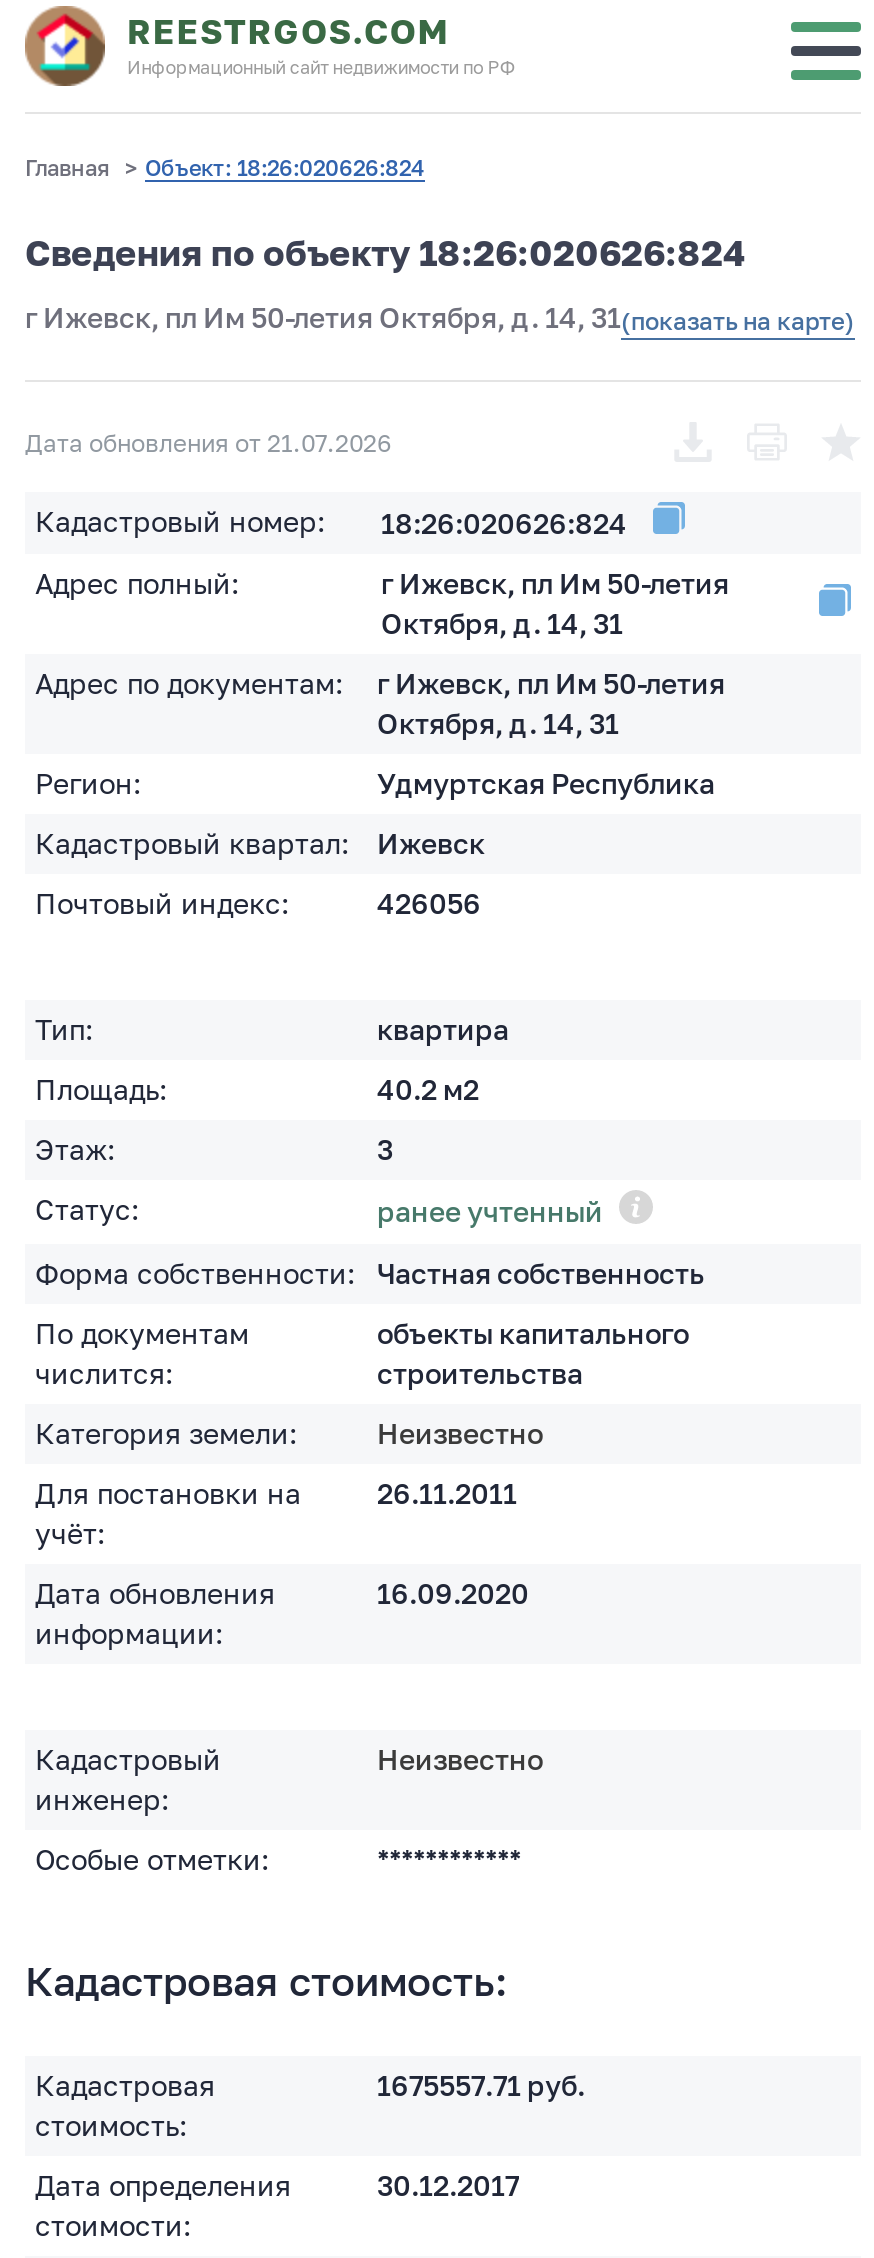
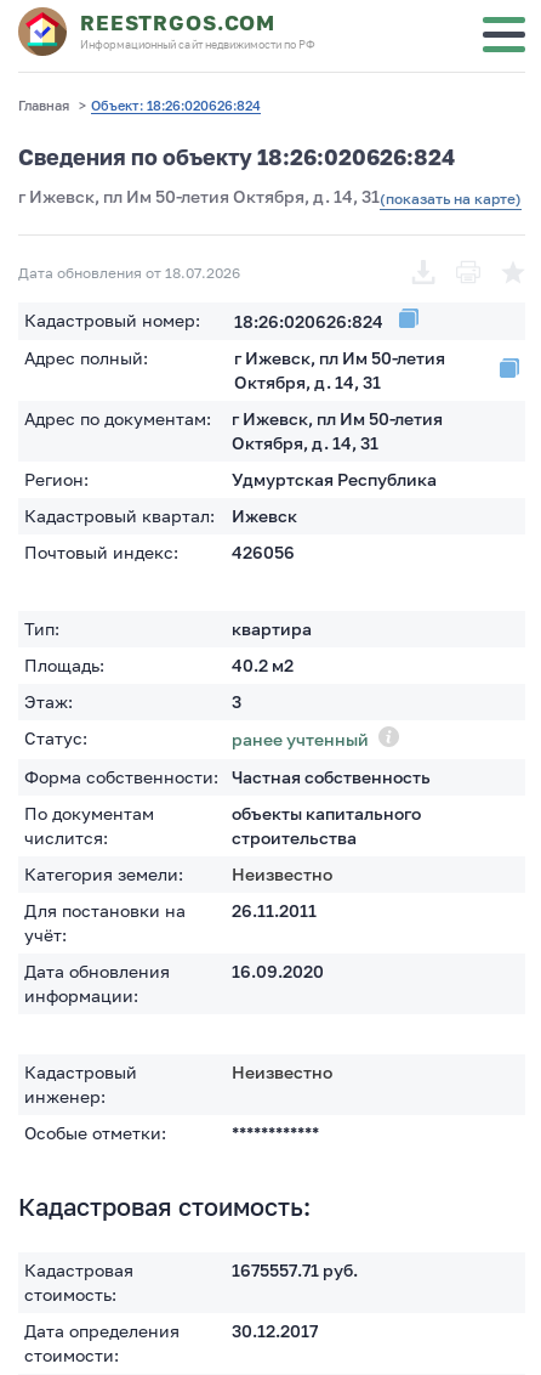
[25,427,391,457] Дата обновления от 21.07.2026 -> [18,263,240,281] Дата обновления от 18.07.2026

